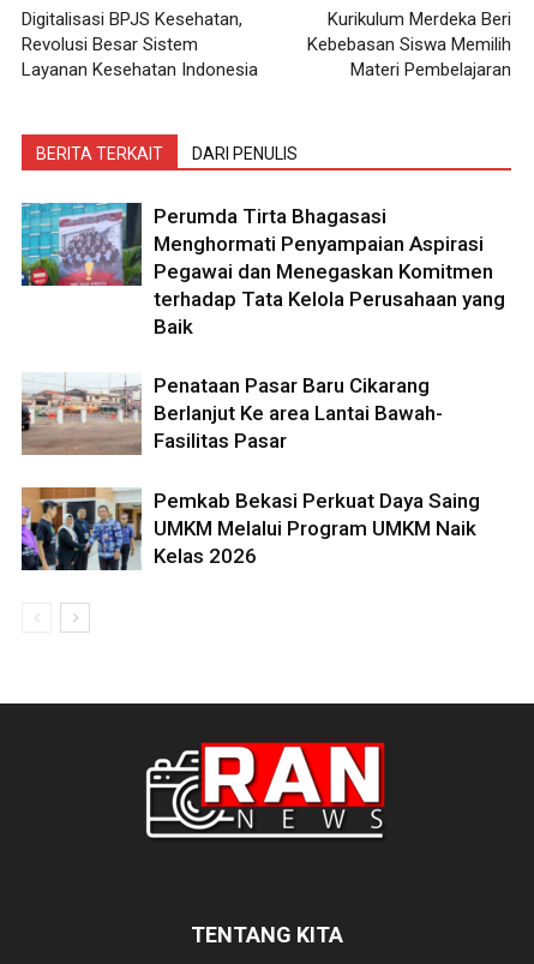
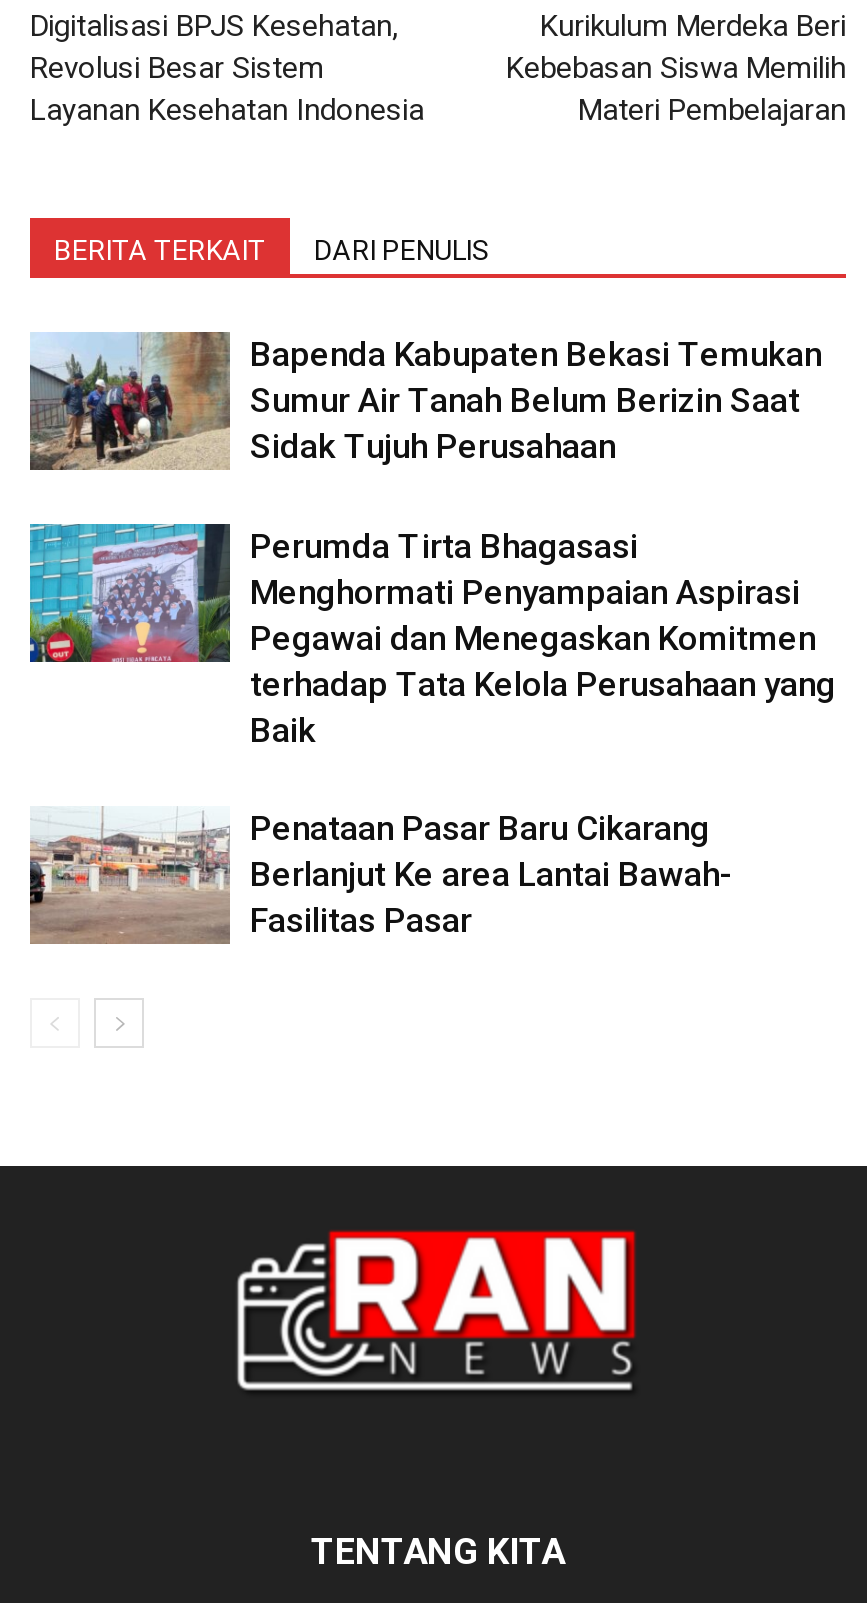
none -> [28,330,822,470] [image] | Bapenda Kabupaten Bekasi Temukan | Sumur Air Tanah Belum Berizin Saat | Sidak Tujuh Perusahaan
moved [19,200,505,453] -> [26,520,836,940]: [image] | Perumda Tirta Bhagasasi | Menghormati Penyampaian Aspirasi | ... | Berlanjut Ke area Lantai Bawah- | Fasilitas Pasar
[20,486,480,571] [image] | Pemkab Bekasi Perkuat Daya Saing | UMKM Melalui Program UMKM Naik | Kelas 2026 -> none

